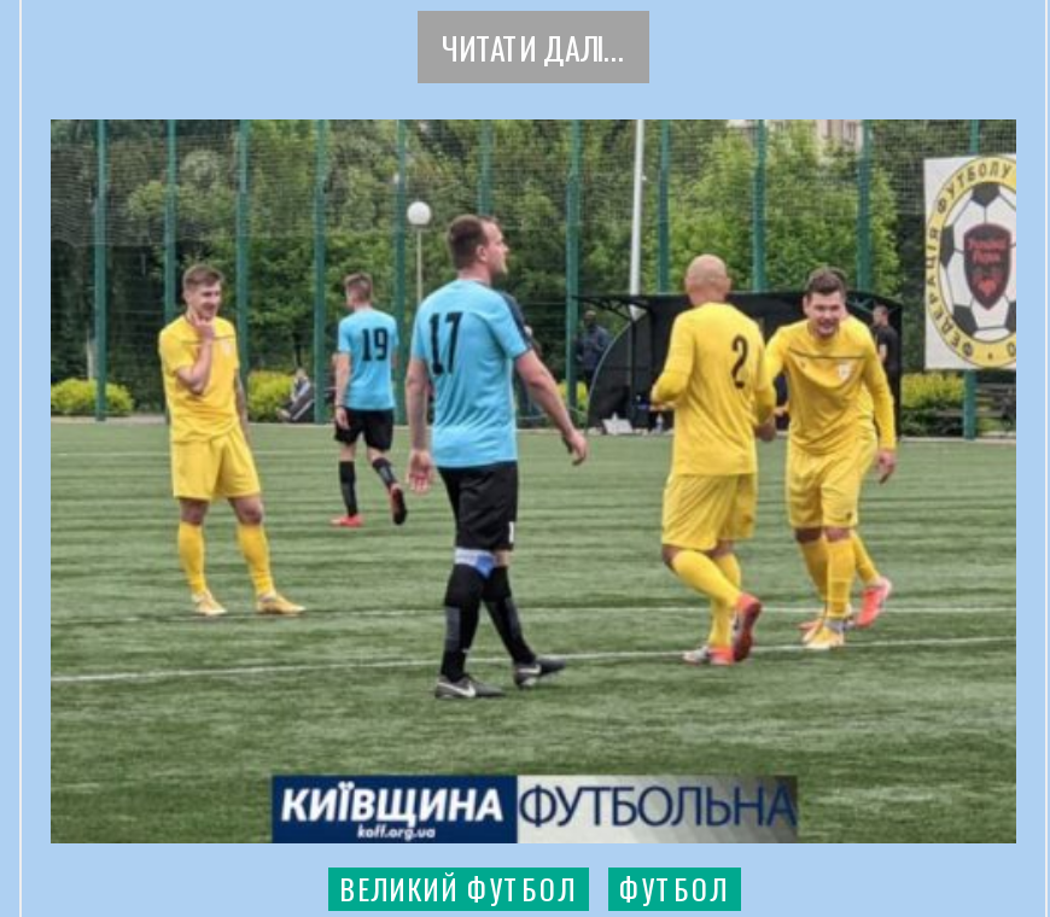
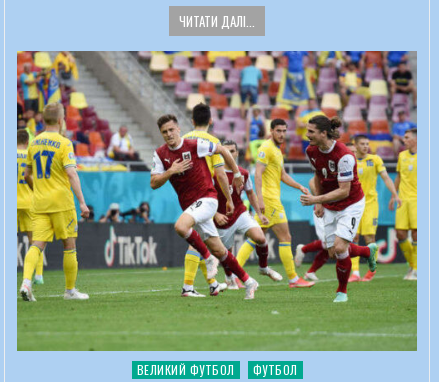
[48,116,1019,845] [image] -> [16,50,418,352] [image]

